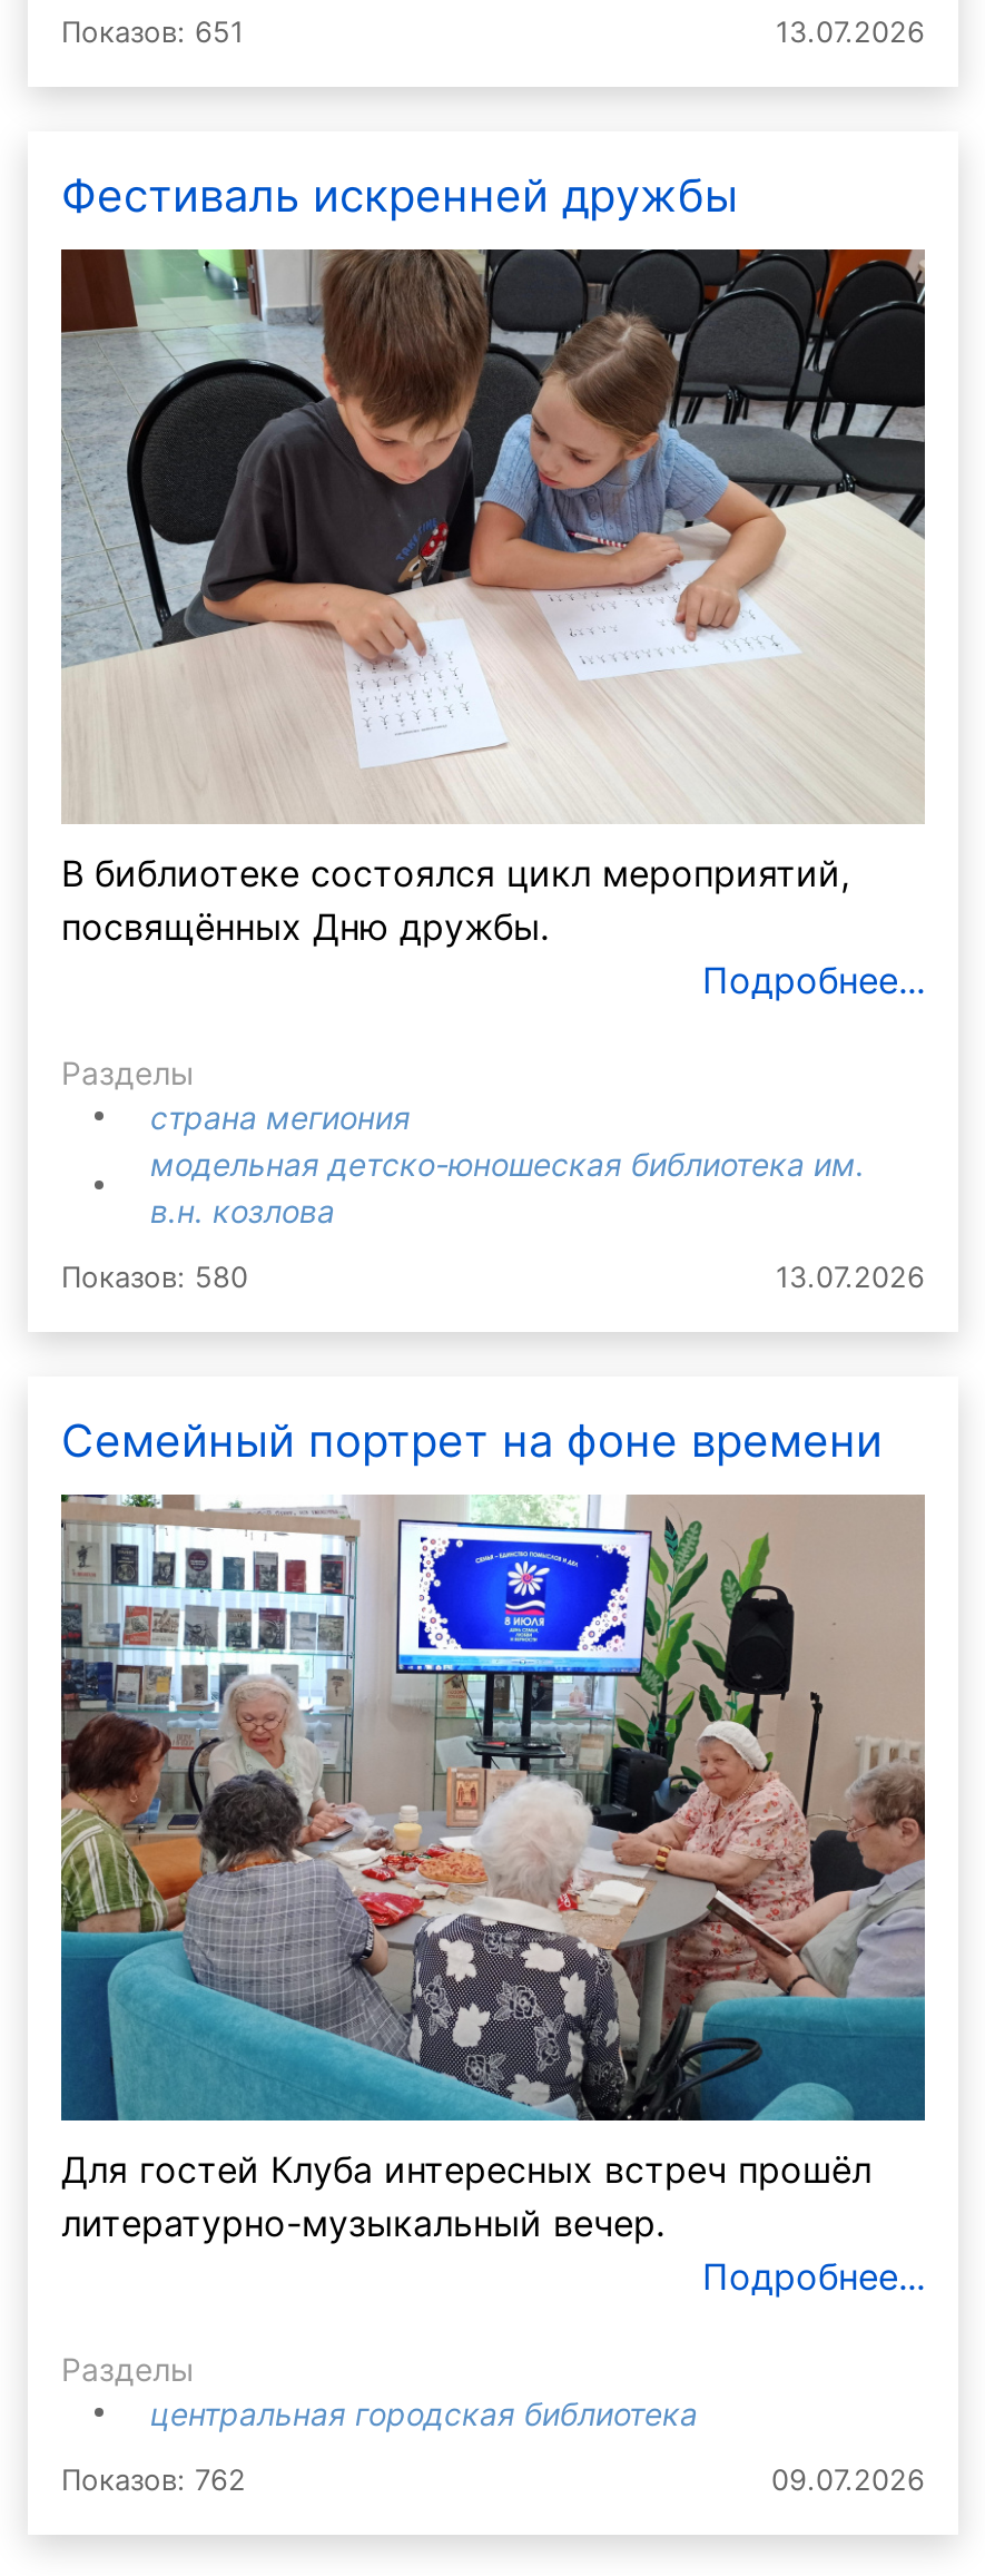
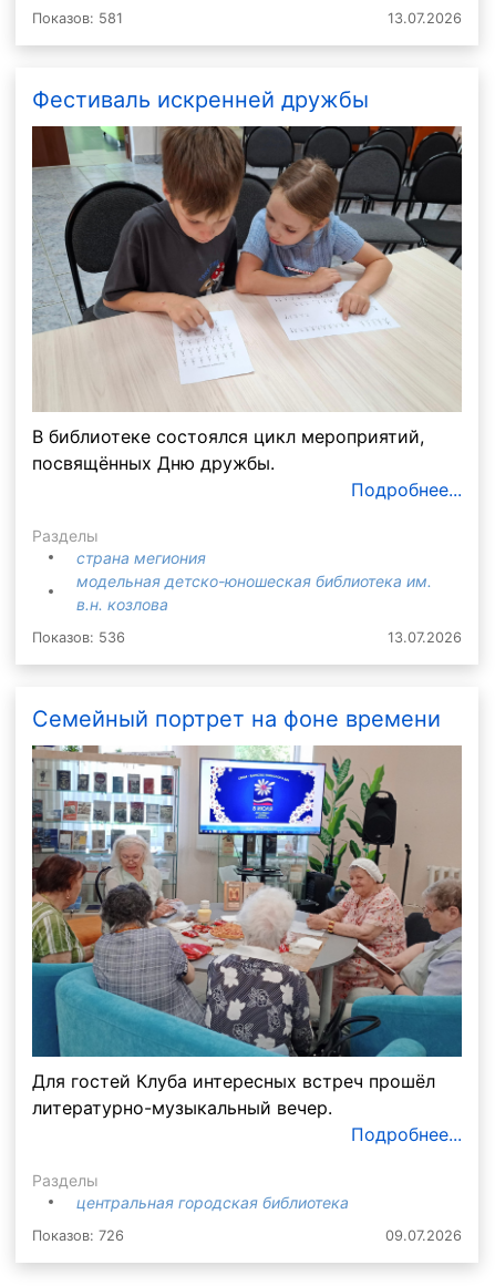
[61,16,244,49] Показов: 651 -> [32,10,123,27] Показов: 581
[61,1260,248,1293] Показов: 580 -> [32,629,125,645] Показов: 536
[61,2464,246,2498] Показов: 762 -> [32,1228,124,1244] Показов: 726

